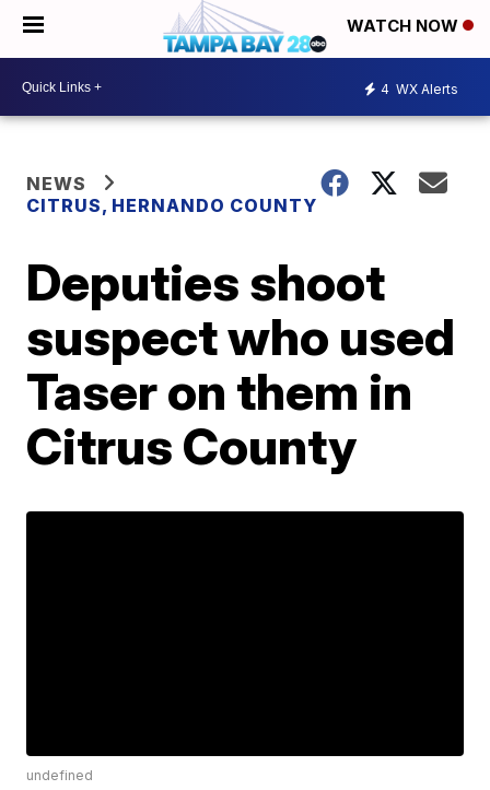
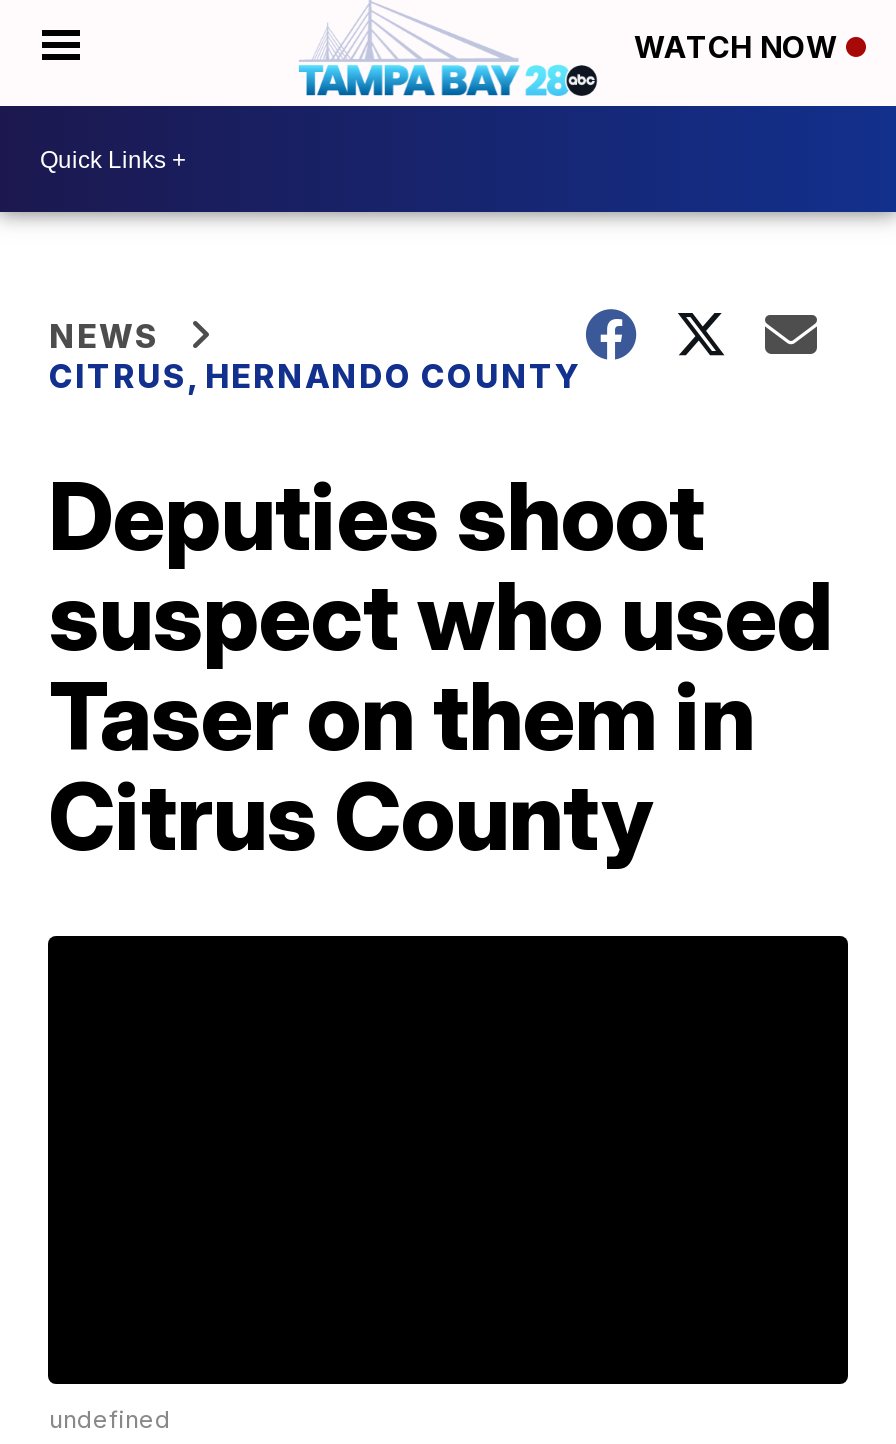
[381,80,458,97] 4 WX Alerts -> none

